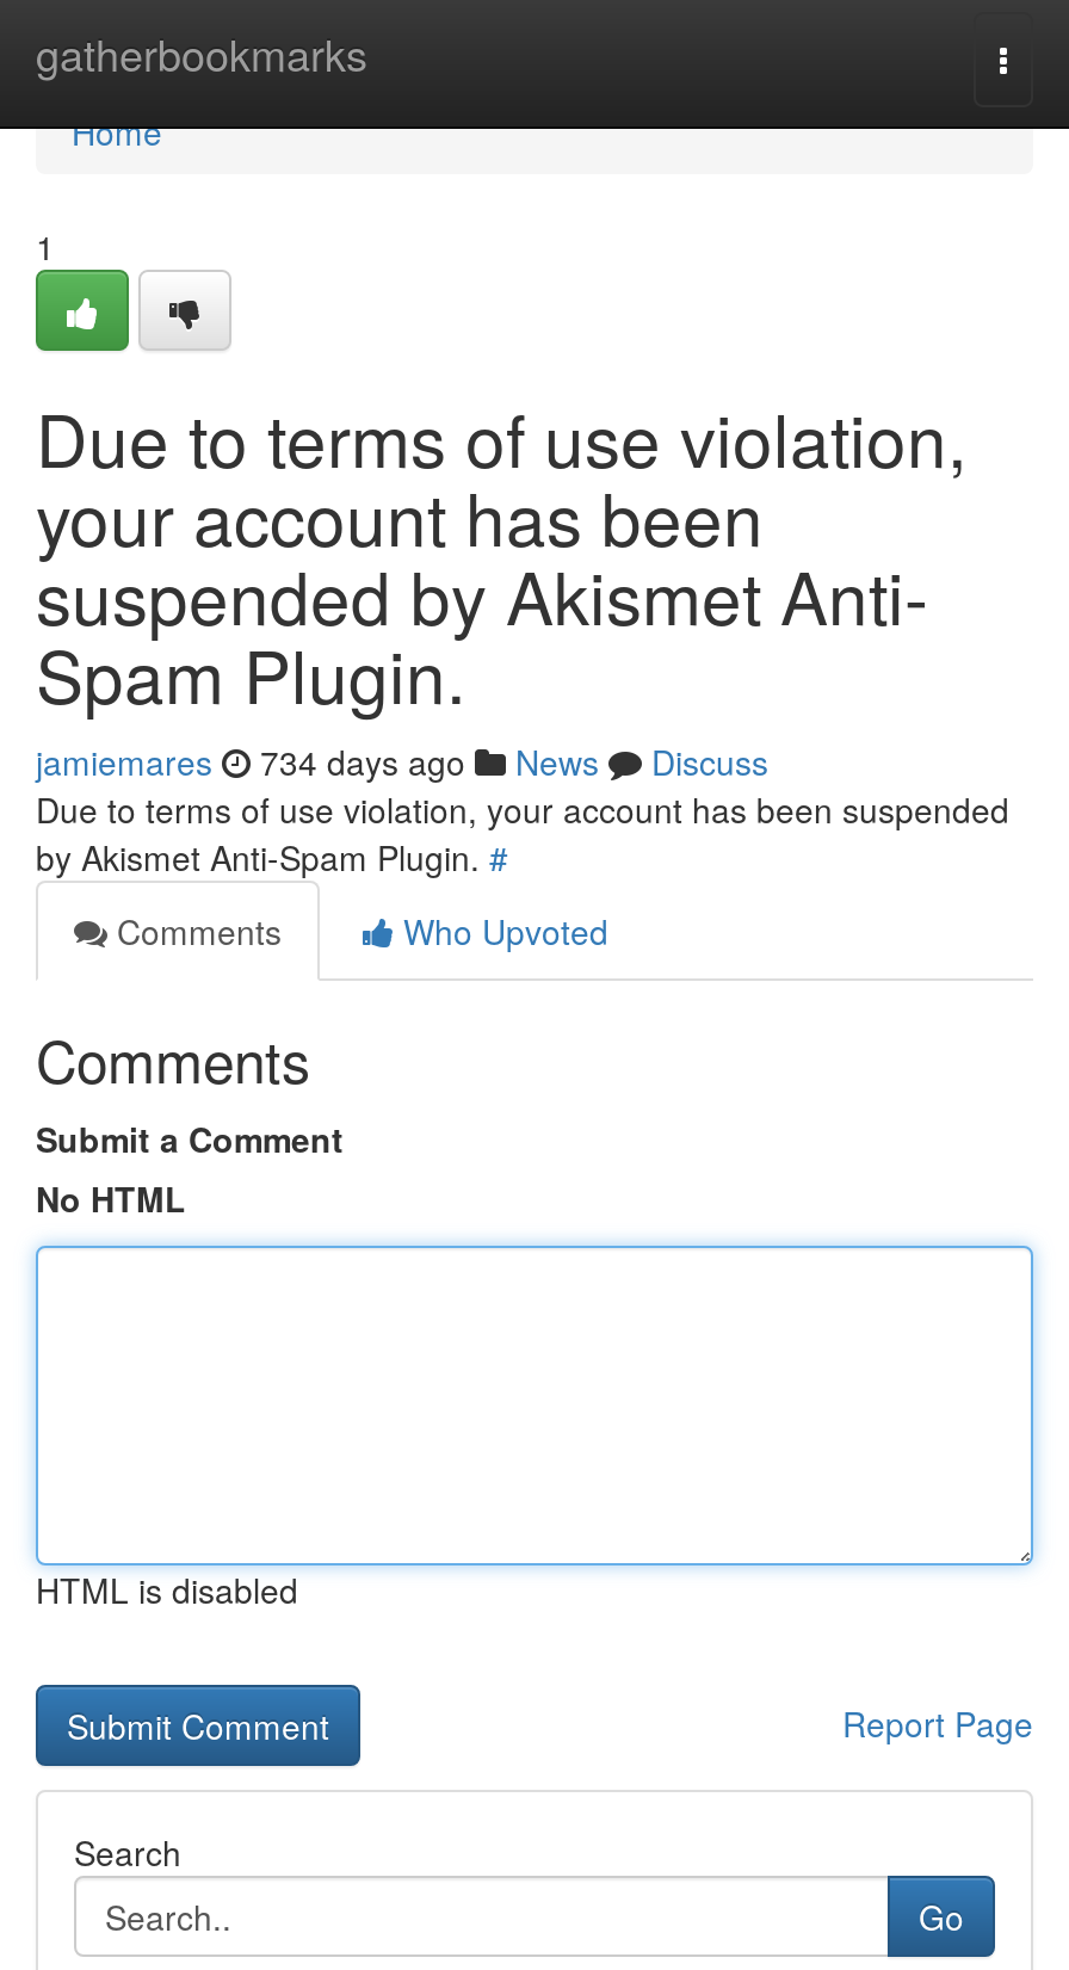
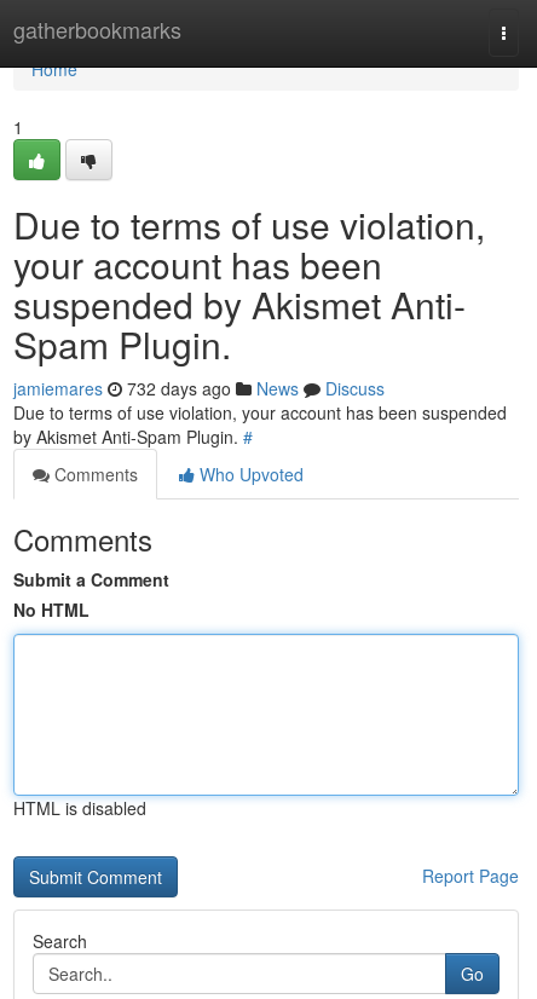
[36,737,768,785] jamiemares 734 days ago News Discuss -> [13,376,385,400] jamiemares 732 days ago News Discuss

